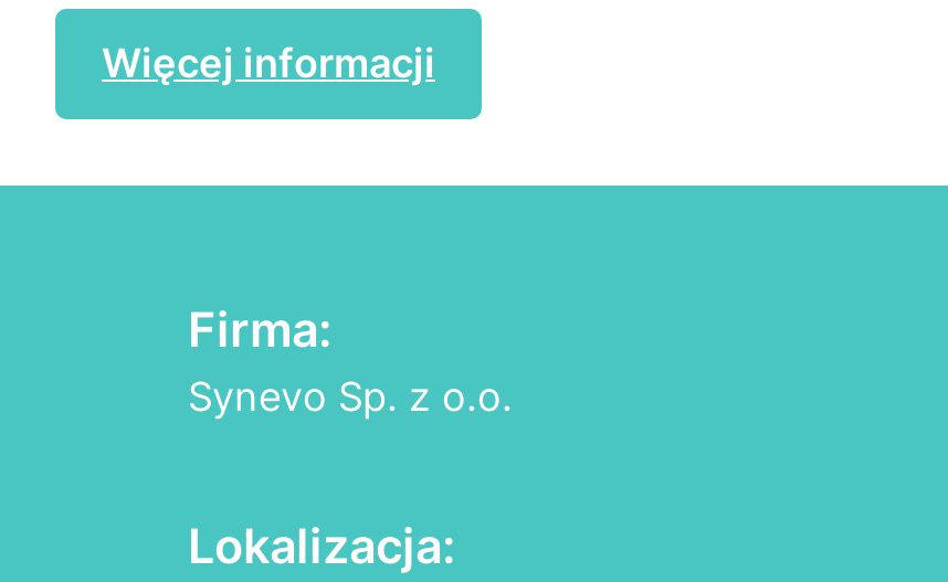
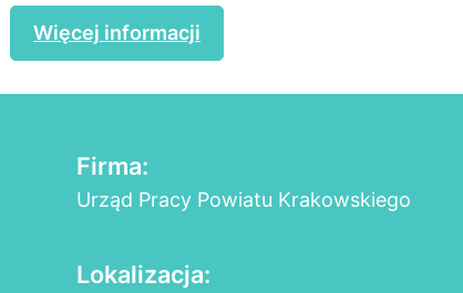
[188,372,513,419] Synevo Sp. z o.o. -> [76,188,411,211] Urząd Pracy Powiatu Krakowskiego

